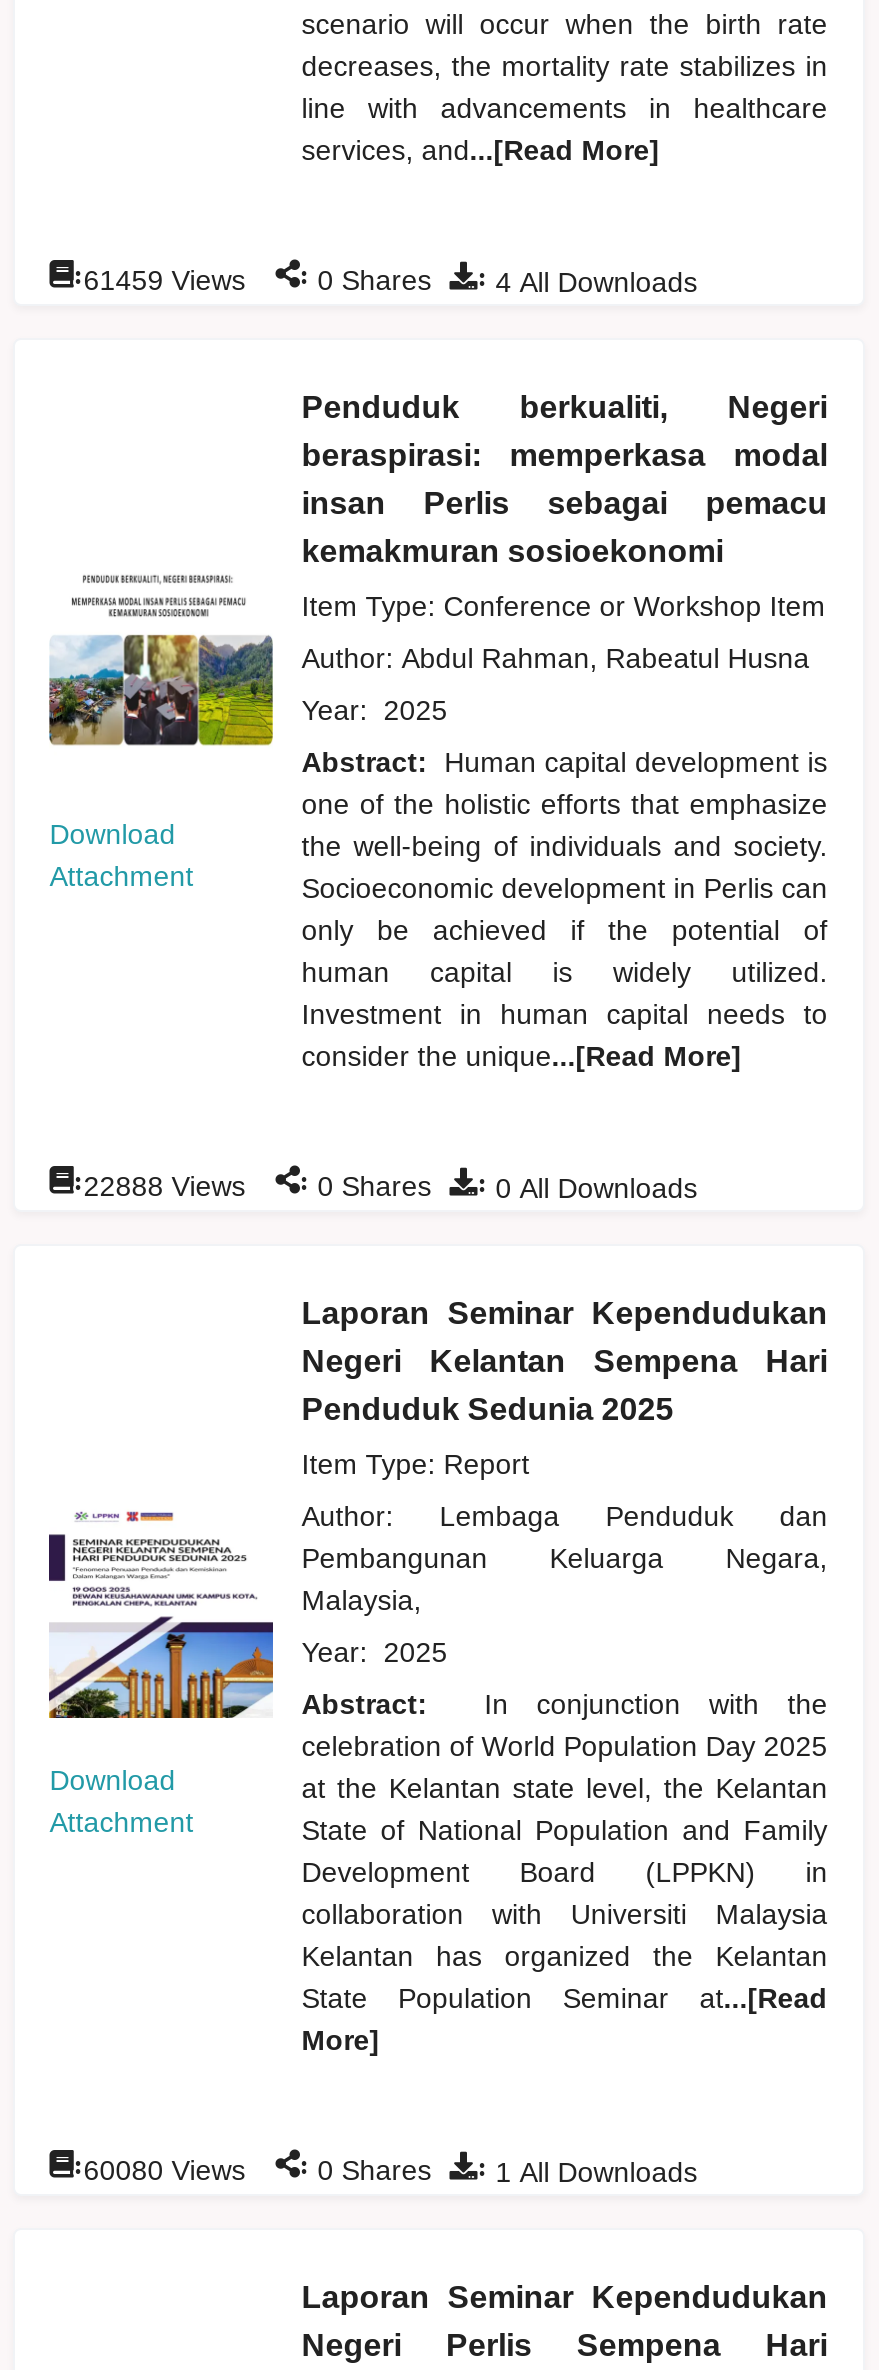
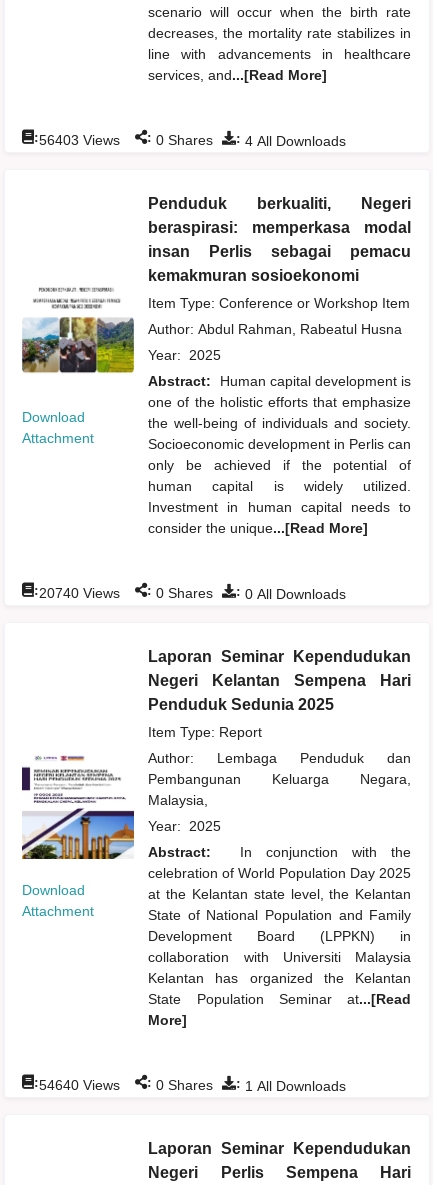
[73,260,697,298] :61459 Views : 0 Shares : 4 All Downloads -> [34,130,346,149] :56403 Views : 0 Shares : 4 All Downloads
[73,1166,697,1204] :22888 Views : 0 Shares : 0 All Downloads -> [34,583,346,602] :20740 Views : 0 Shares : 0 All Downloads
[73,2150,697,2188] :60080 Views : 0 Shares : 1 All Downloads -> [34,1075,346,1094] :54640 Views : 0 Shares : 1 All Downloads

